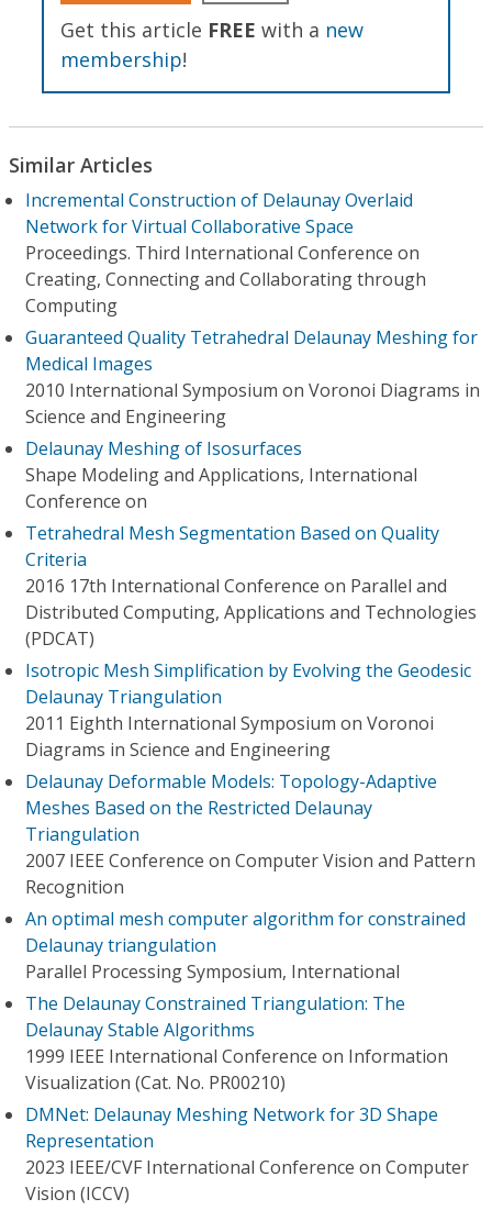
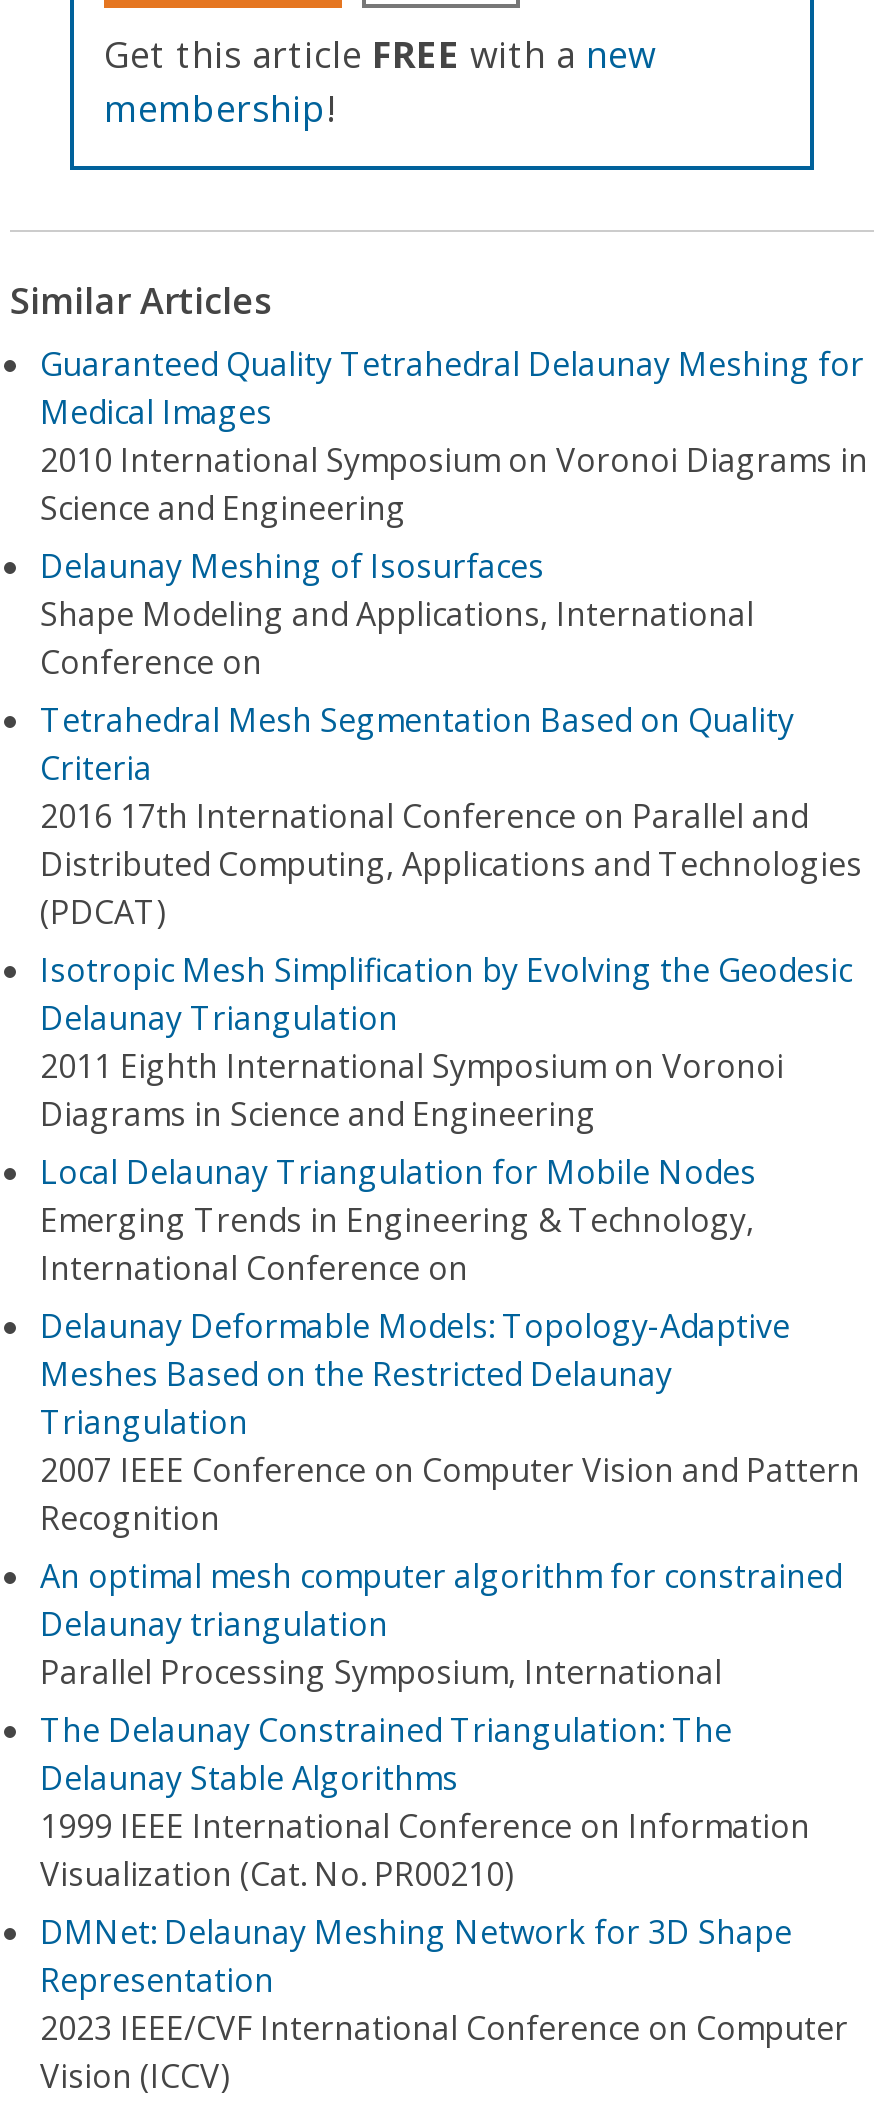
[25,188,426,318] Incremental Construction of Delaunay Overlaid | Network for Virtual Collaborative Space | Proceedings. Third International Conference on | Creating, Connecting and Collaborating through | Computing -> none
moved [25,325,480,762] -> [40,342,868,1136]: Guaranteed Quality Tetrahedral Delaunay Meshing for | Medical Images | 2010 International Symposium on Voronoi Diagrams in | ... | 2011 Eighth International Symposium on Voronoi | Diagrams in Science and Engineering
none -> [40,1150,756,1290] Local Delaunay Triangulation for Mobile Nodes | Emerging Trends in Engineering & Technology, | International Conference on

